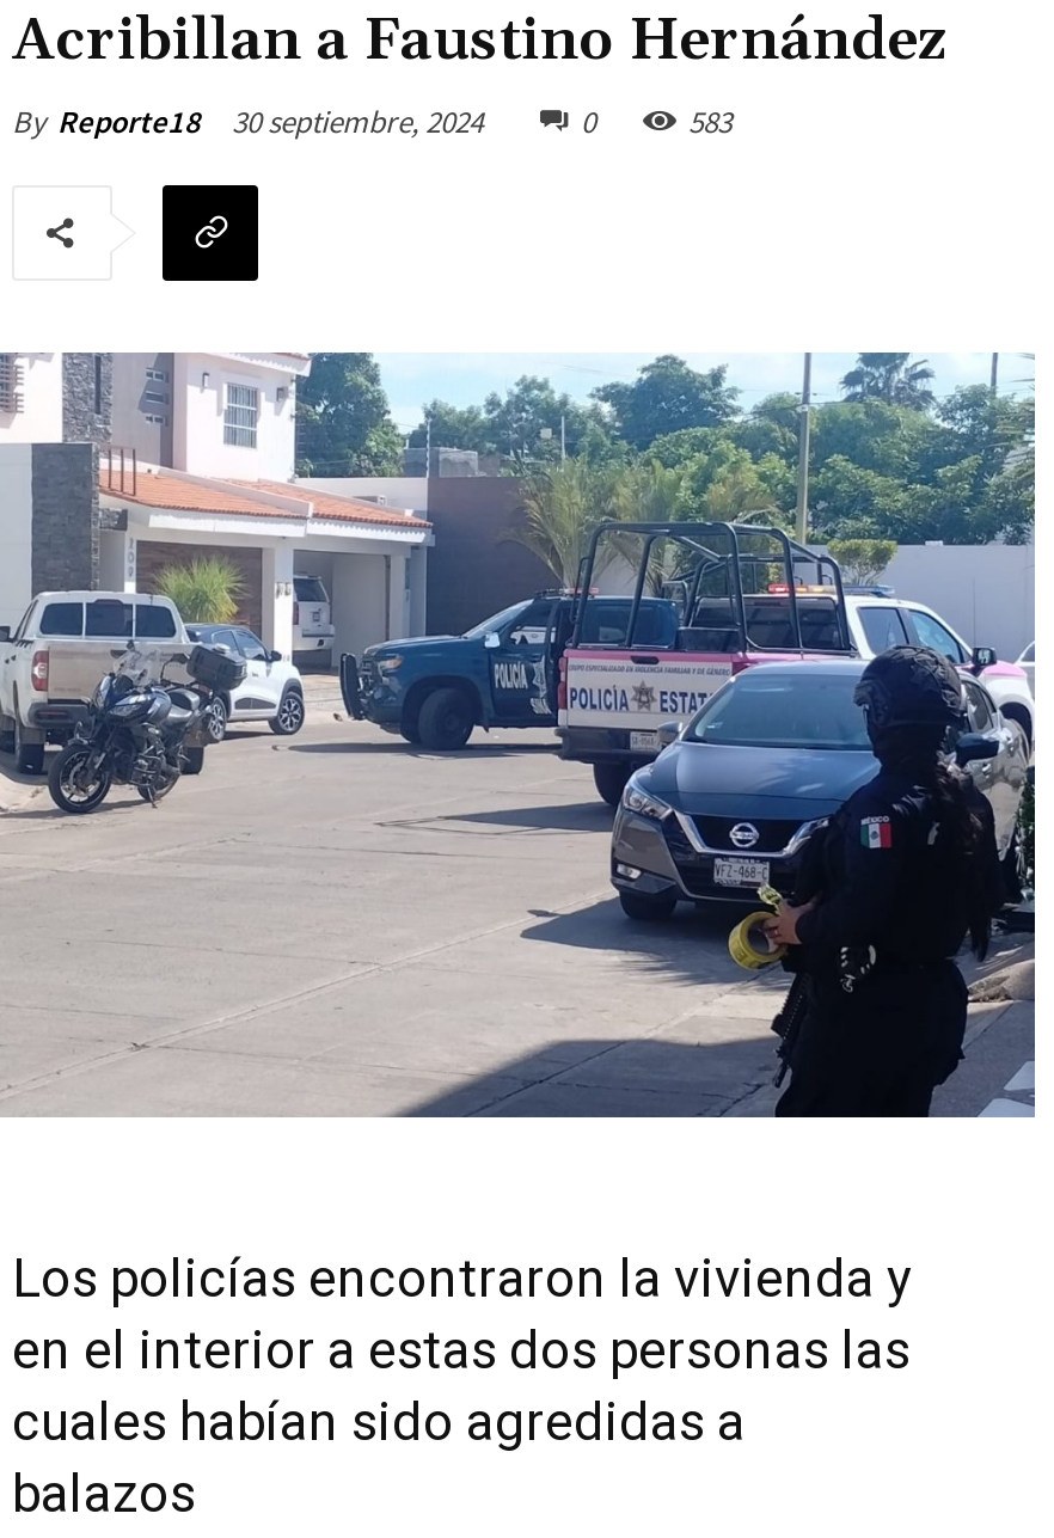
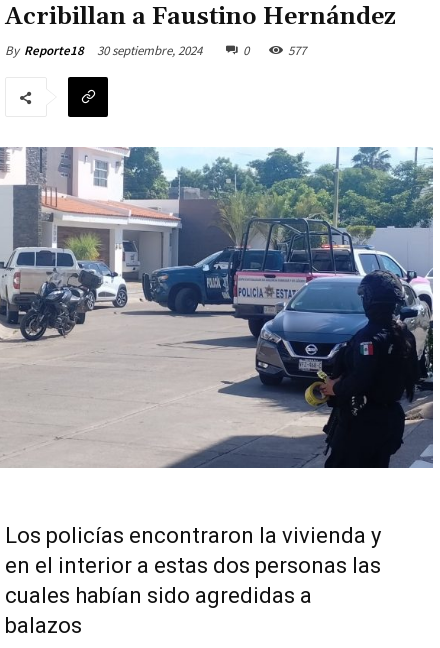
[688,100,731,141] 583 -> [288,42,306,59] 577

